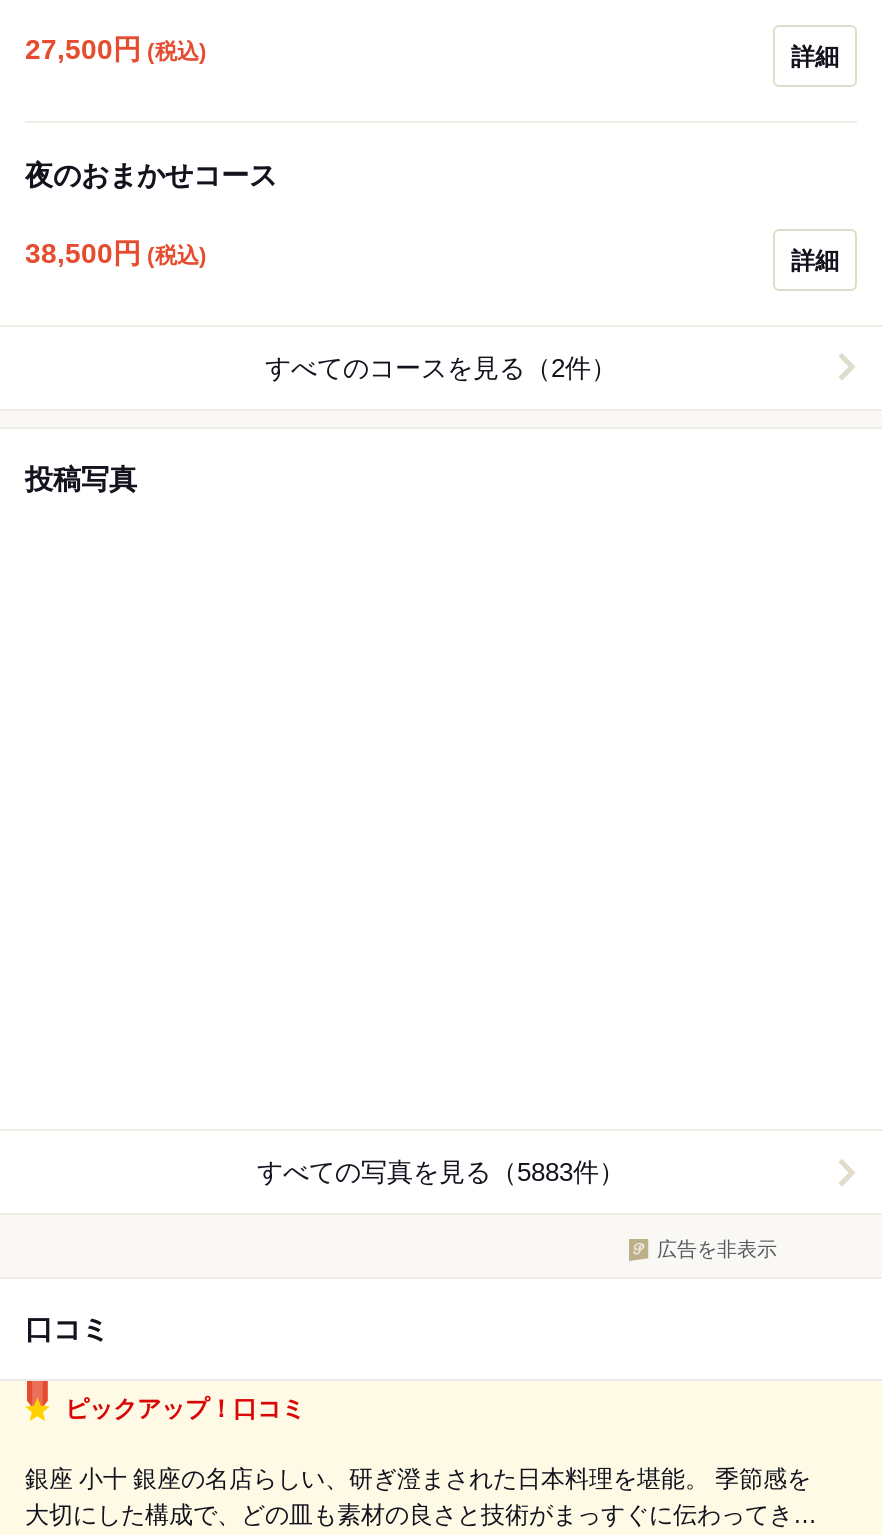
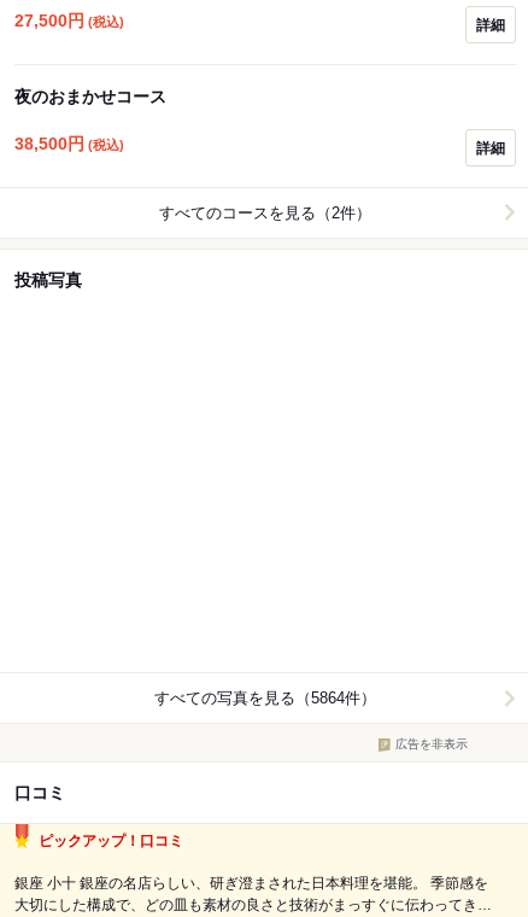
[257,1157,625,1187] すべての写真を見る（5883件） -> [154,689,376,707] すべての写真を見る（5864件）

